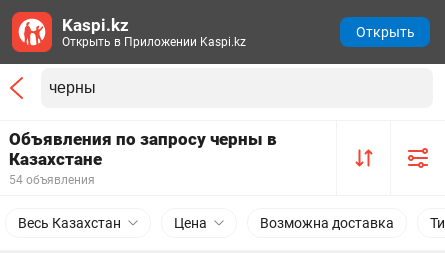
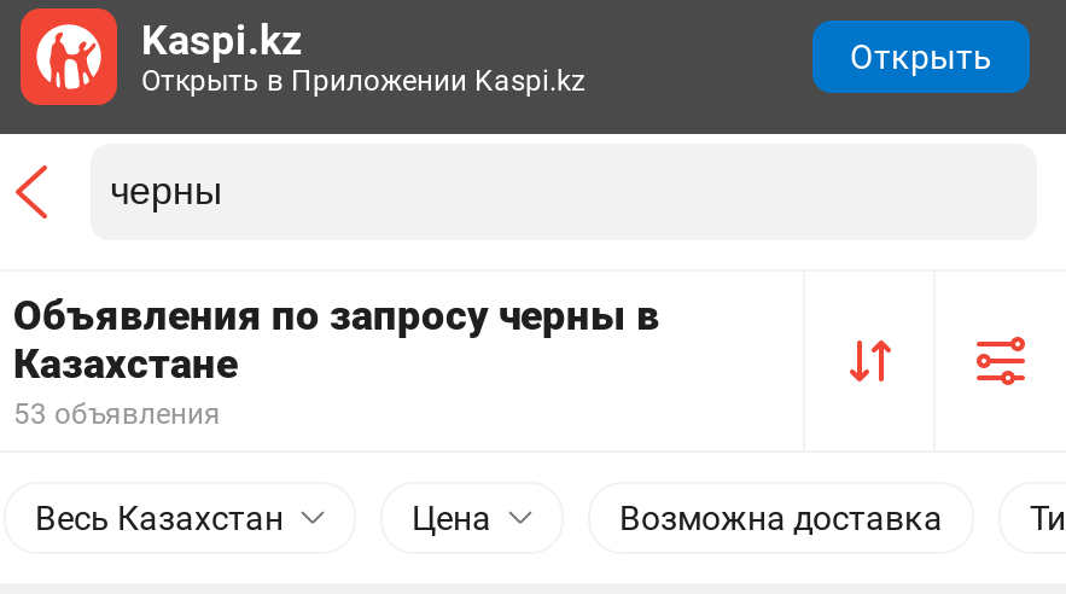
[9,173,95,187] 54 объявления -> [13,397,221,431] 53 объявления

